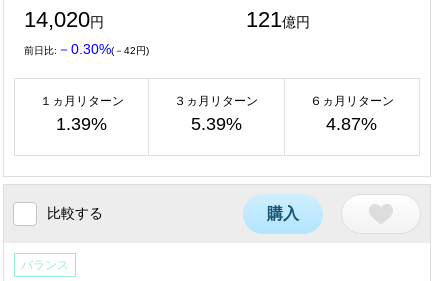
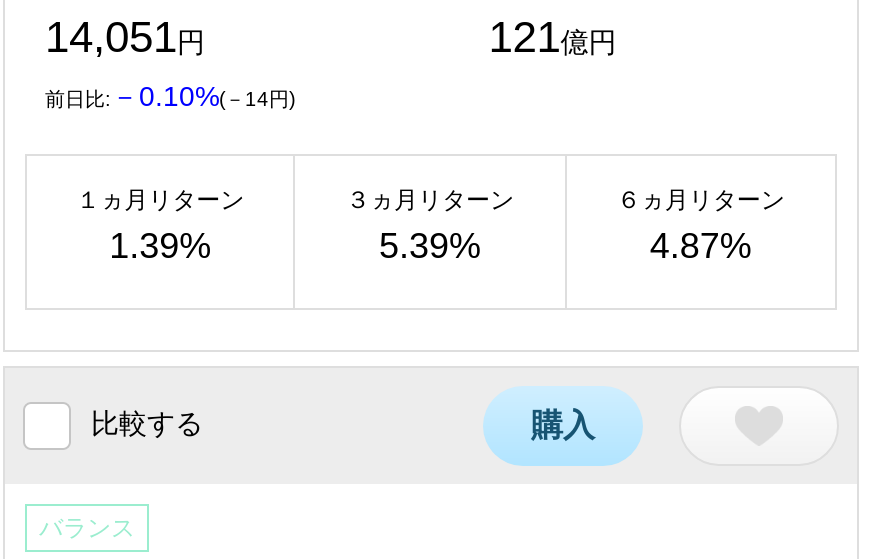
[24,7,104,32] 14,020円 -> [45,12,205,62] 14,051円
[24,41,149,57] 前日比:－0.30% (－42円) -> [45,81,295,113] 前日比:－0.10% (－14円)

